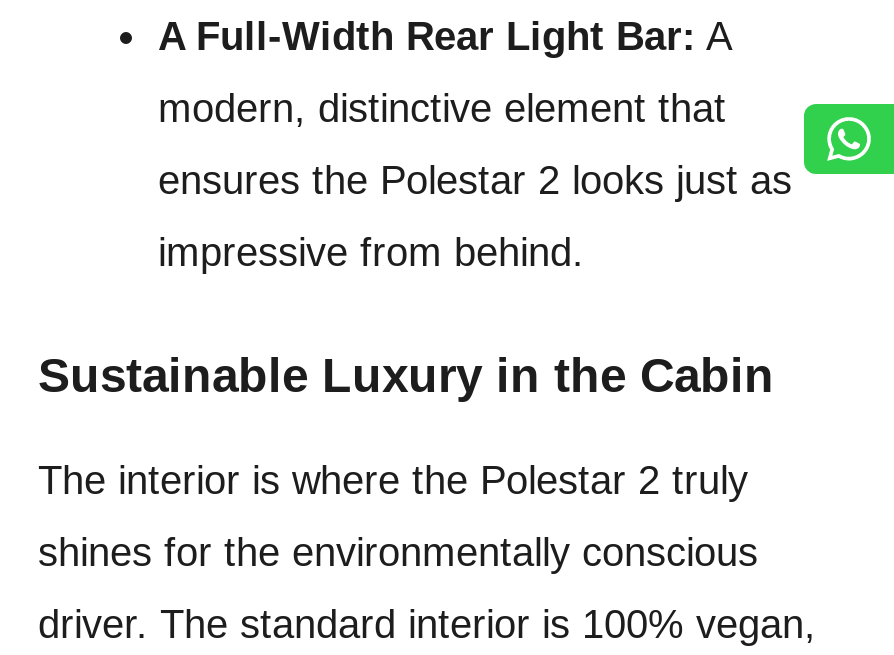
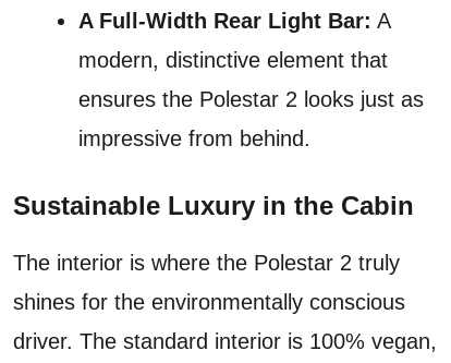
[802,101,888,177] [image] -> none

